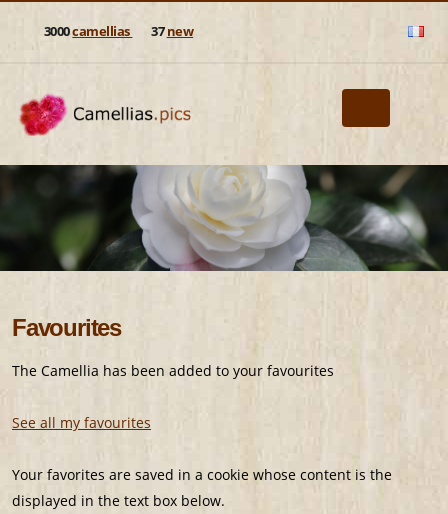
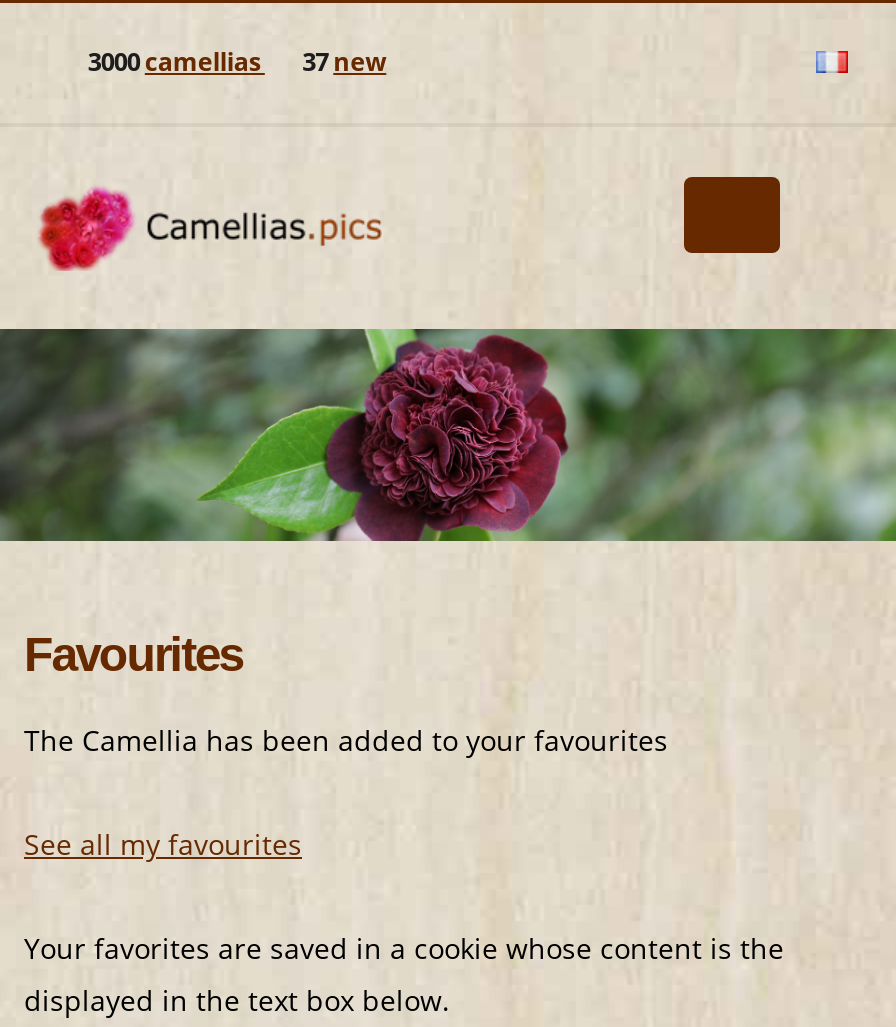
[3,164,445,272] [image] -> [6,327,890,543] [image]

